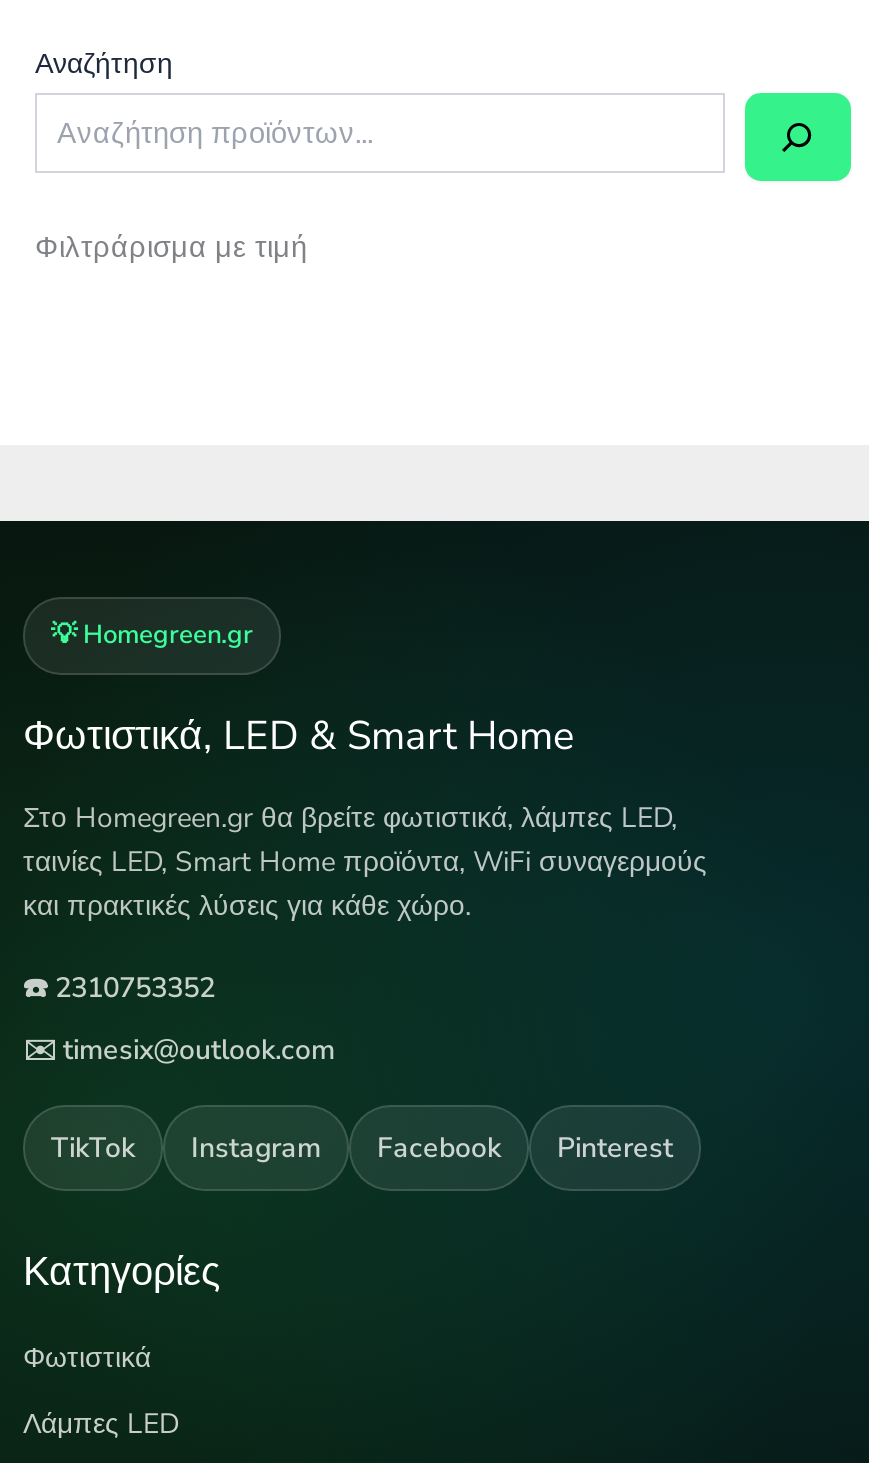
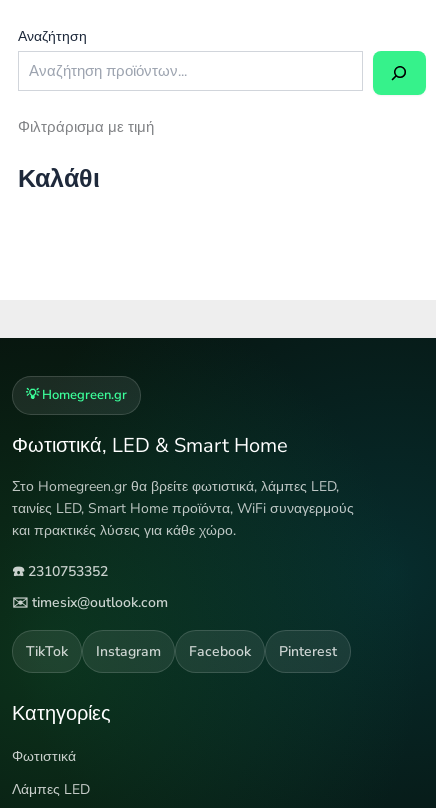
none -> [18,162,100,196] Καλάθι

